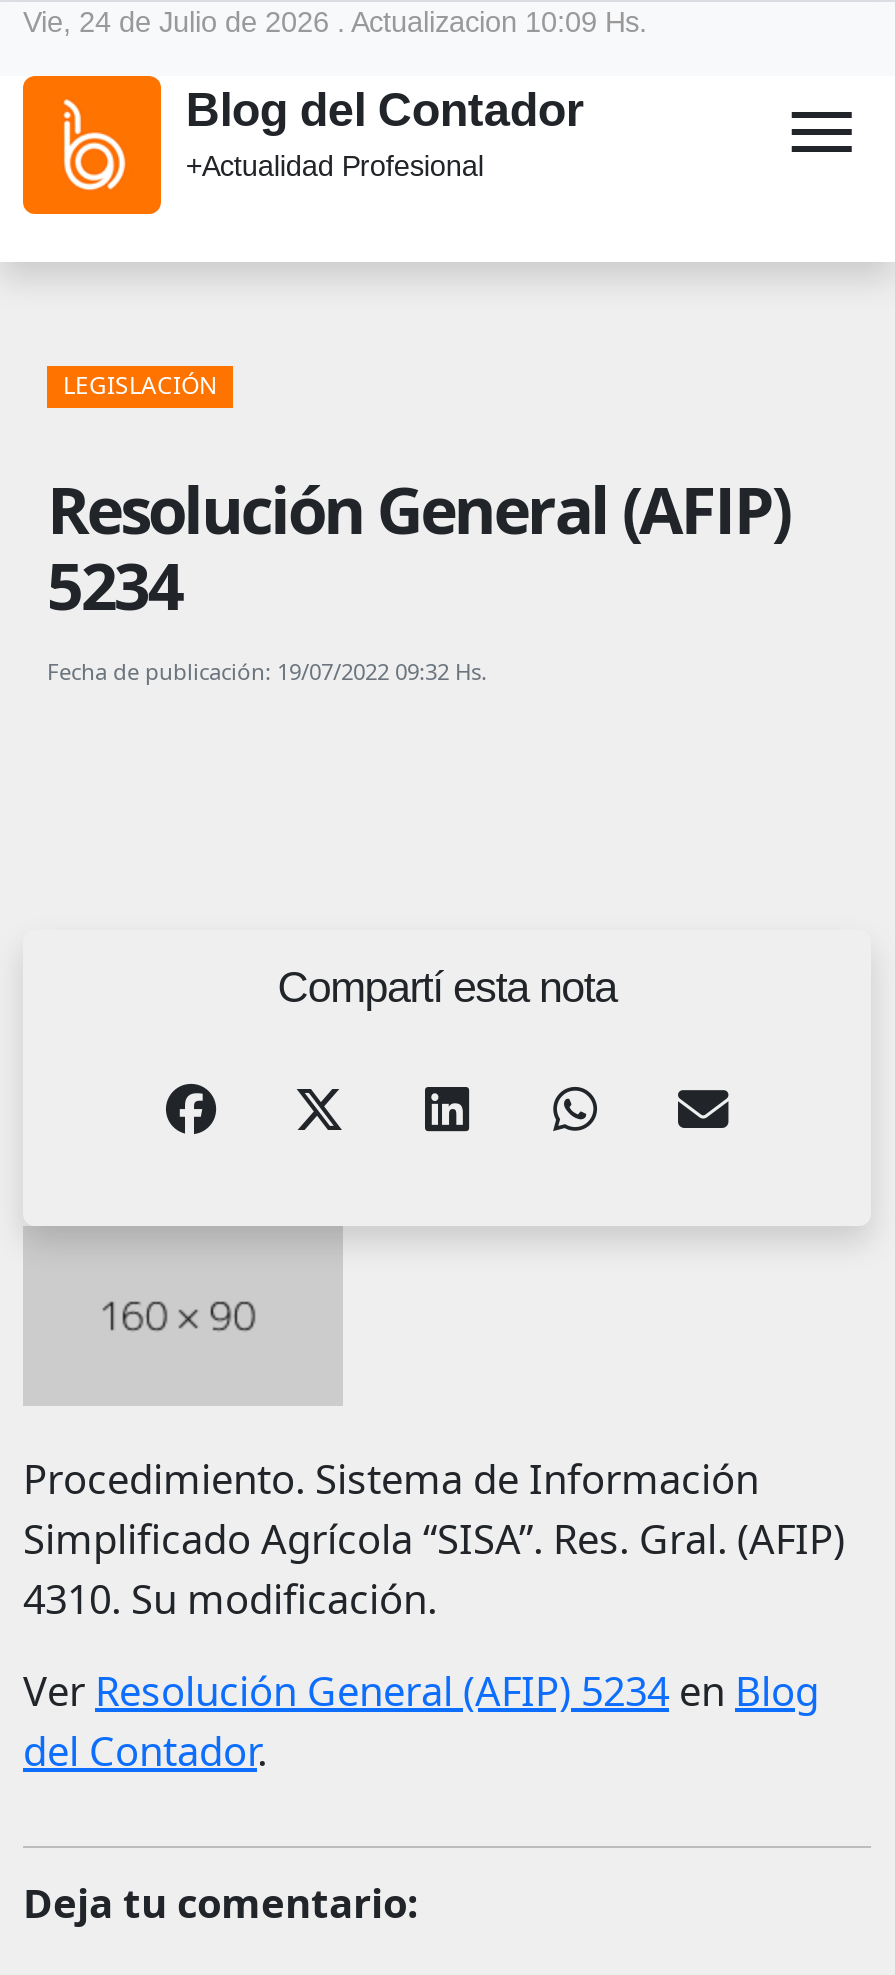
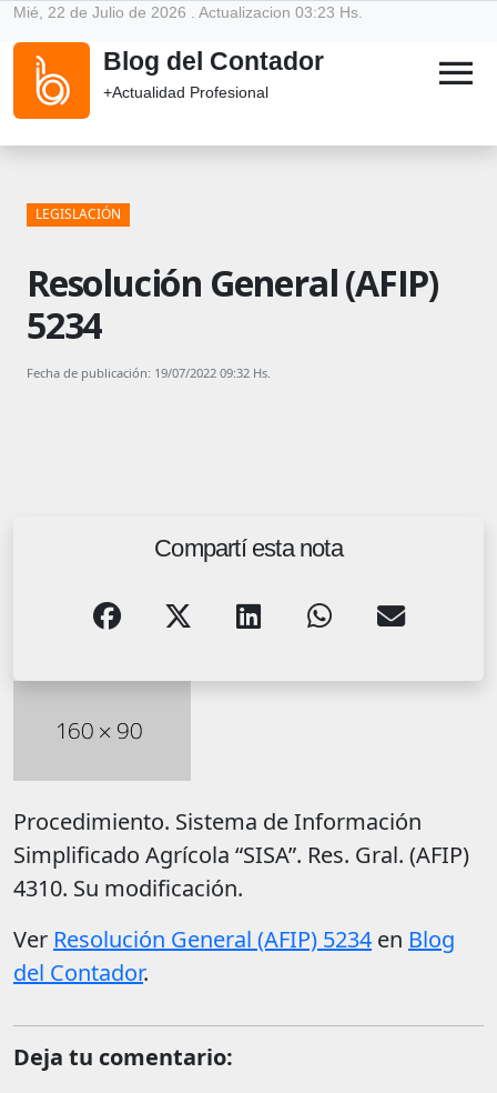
[23,6,647,38] Vie, 24 de Julio de 2026 . Actualizacion 10:09 Hs. -> [13,3,363,21] Mié, 22 de Julio de 2026 . Actualizacion 03:23 Hs.

